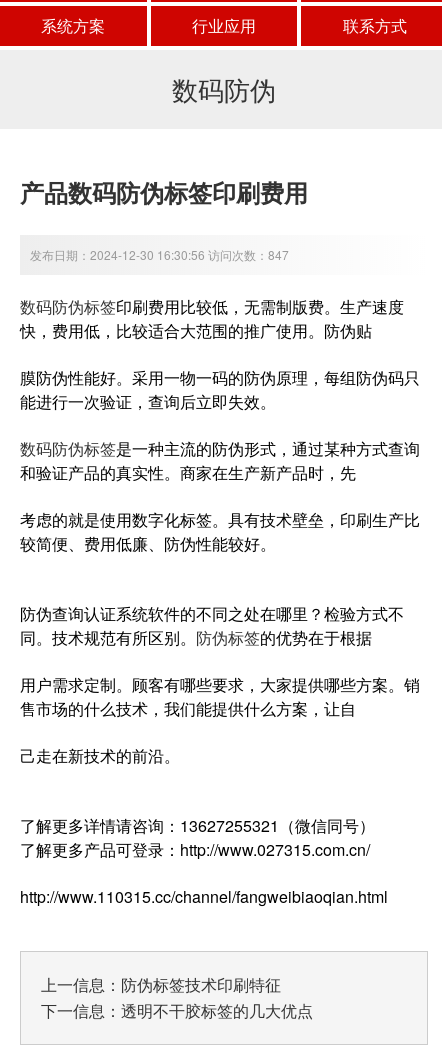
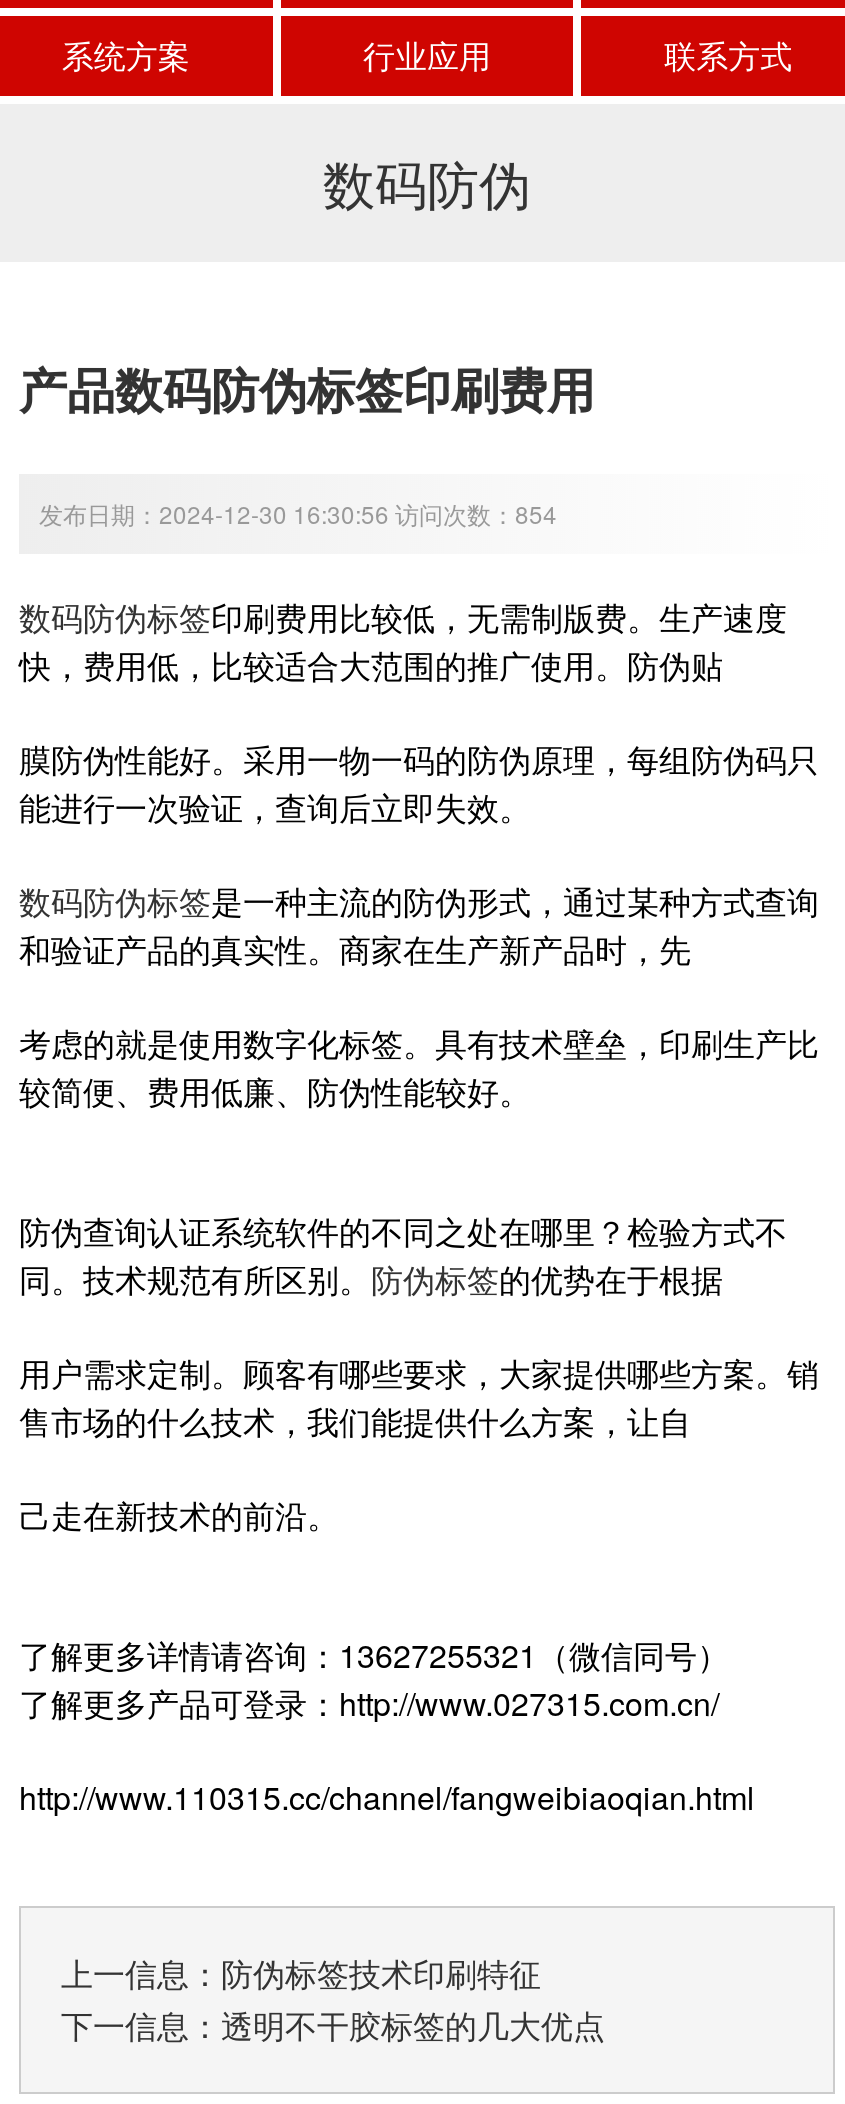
[30,246,289,263] 发布日期：2024-12-30 16:30:56 访问次数：847 -> [39,496,557,530] 发布日期：2024-12-30 16:30:56 访问次数：854

